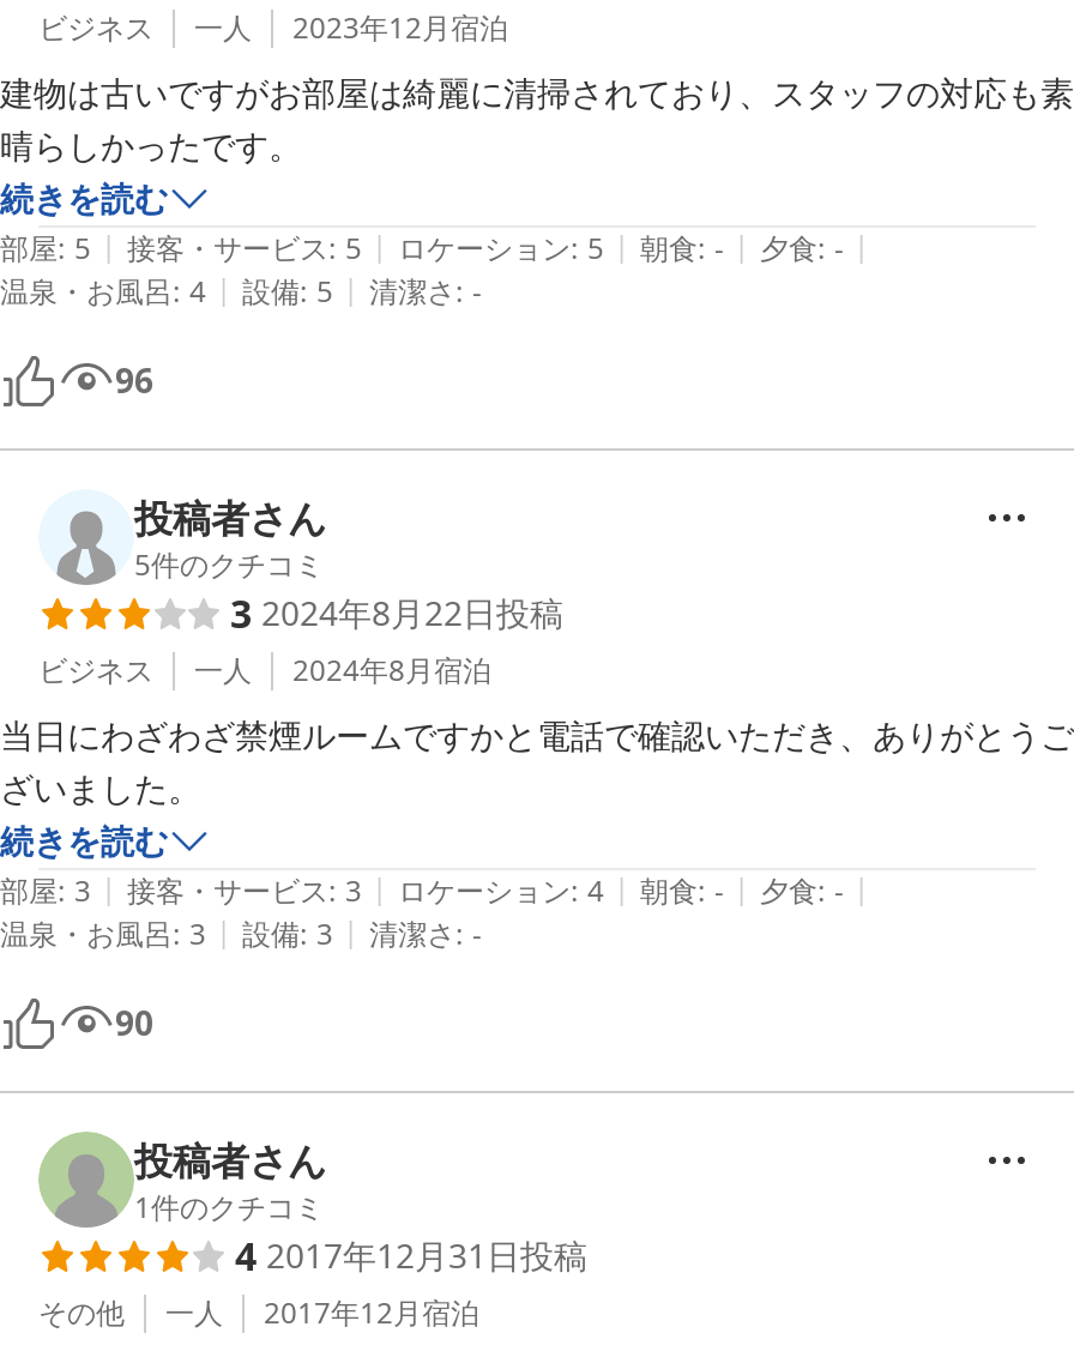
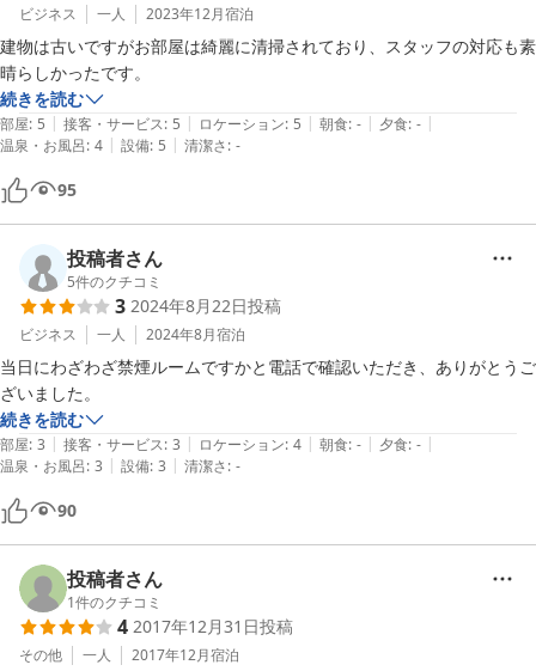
[115,357,153,403] 96 -> [57,178,77,201] 95

